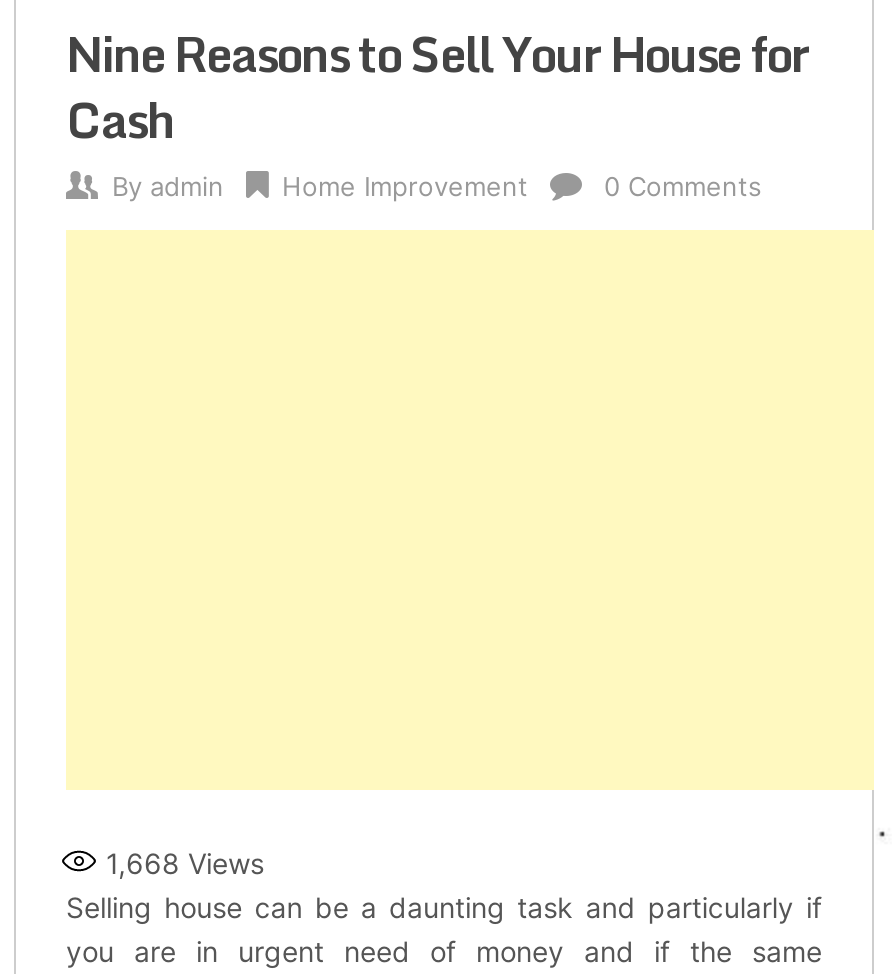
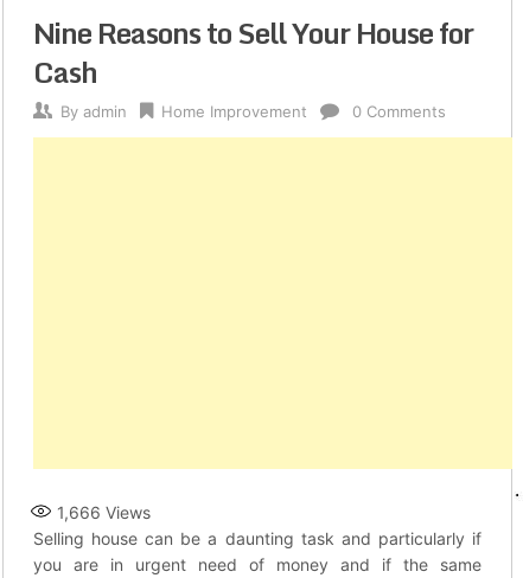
[106,846,264,880] 1,668 Views -> [57,502,151,522] 1,666 Views

